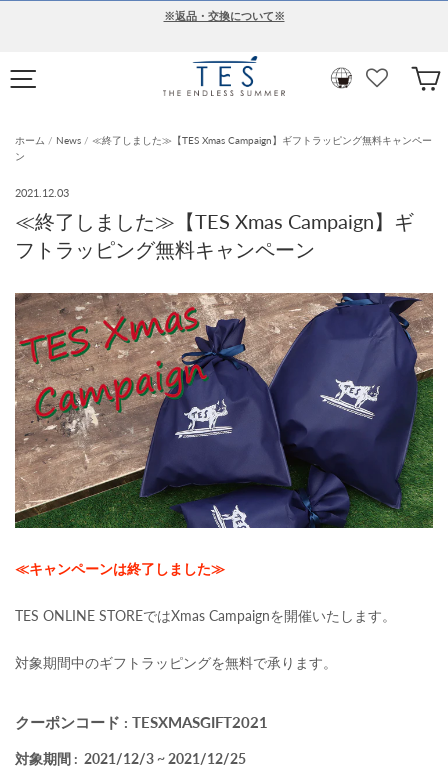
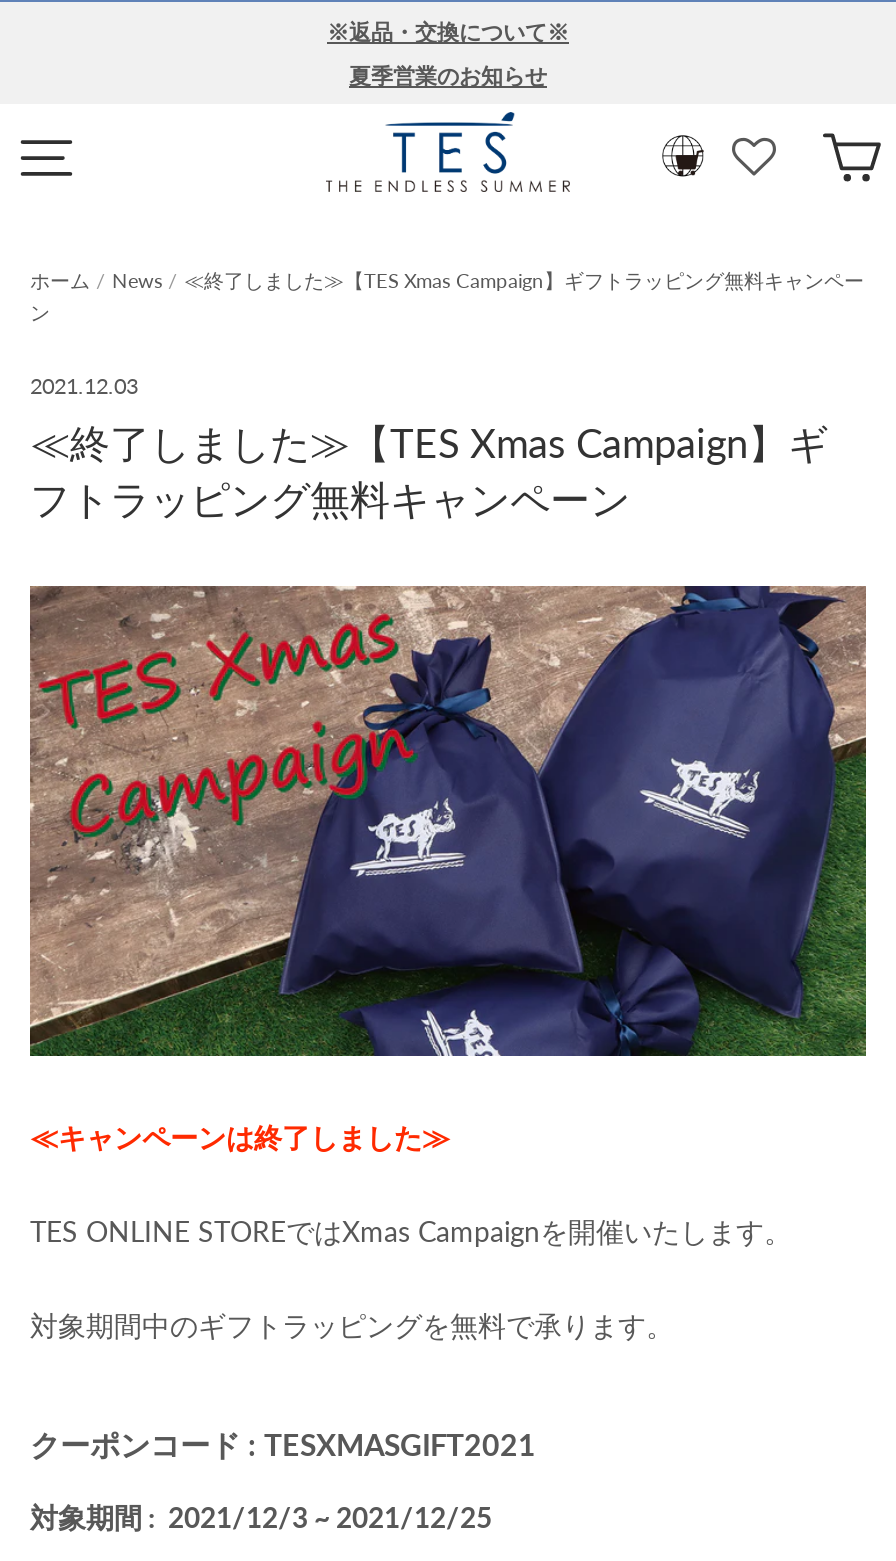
none -> [349,62,547,88] 夏季営業のお知らせ

